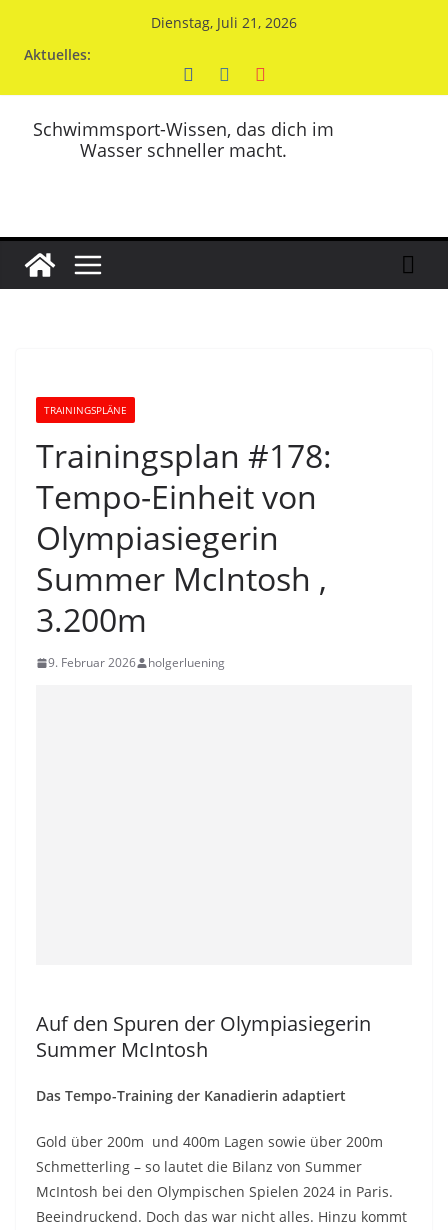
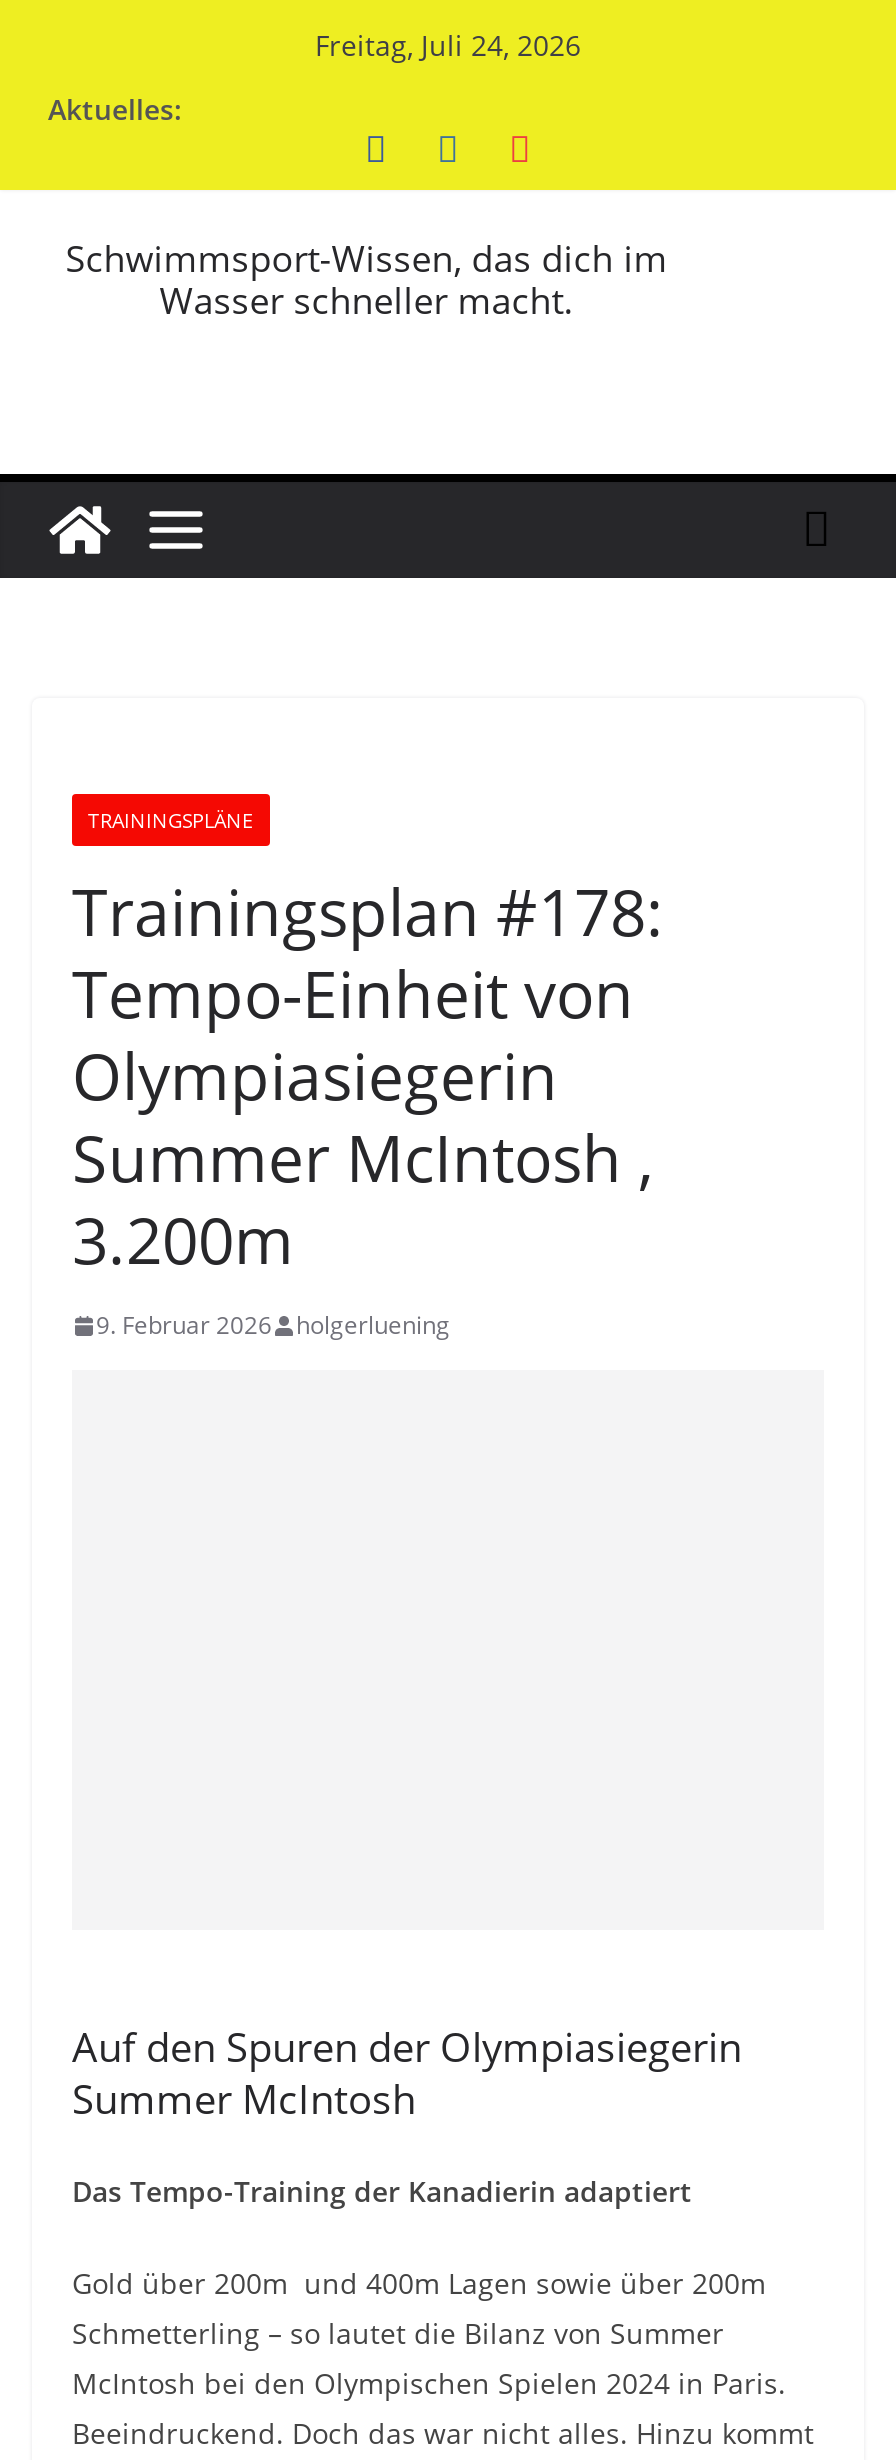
[151,13,297,32] Dienstag, Juli 21, 2026 -> [315,26,581,64] Freitag, Juli 24, 2026

